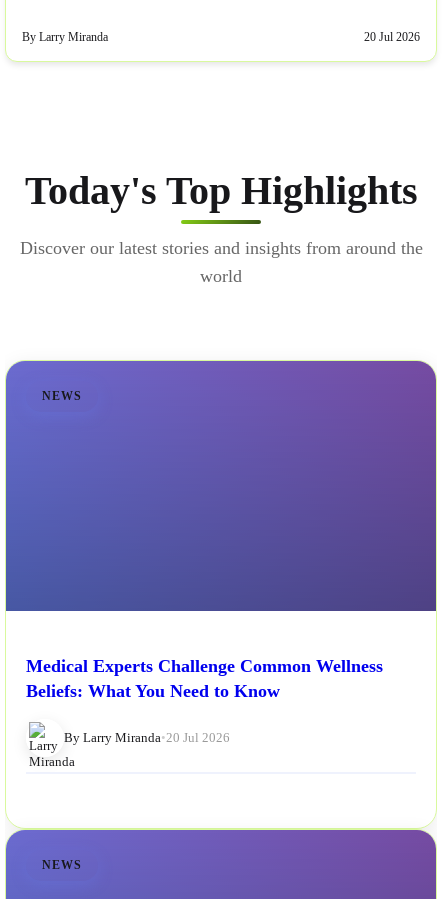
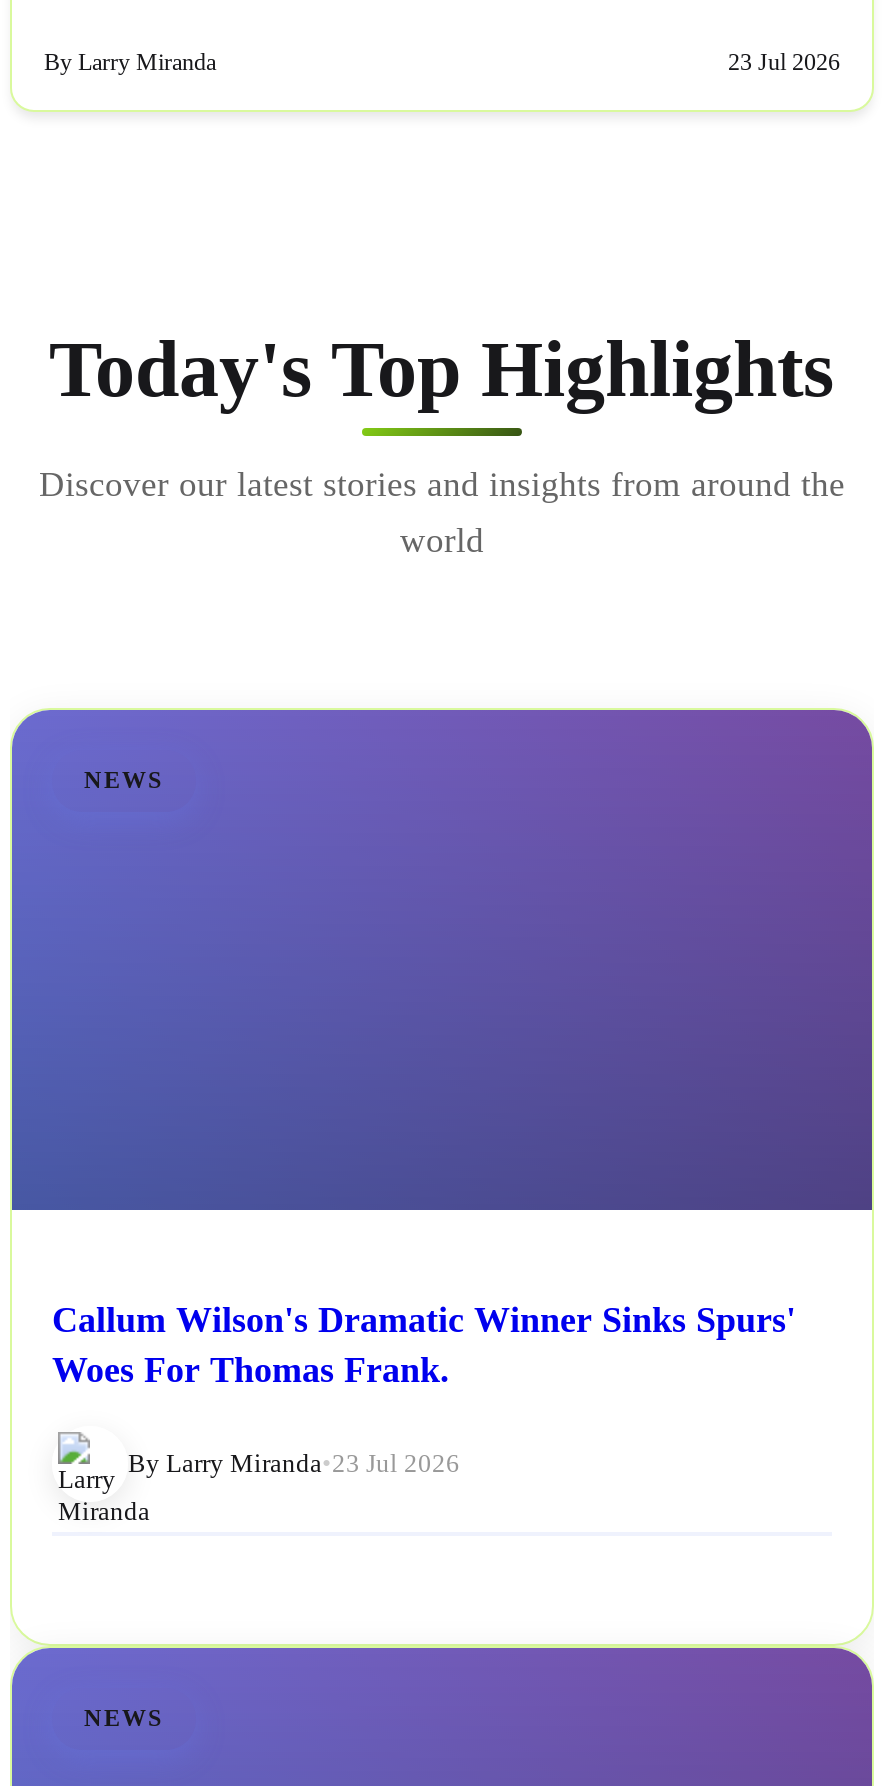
[364,30,420,44] 20 Jul 2026 -> [728,47,840,75] 23 Jul 2026
[26,656,383,701] Medical Experts Challenge Common Wellness | Beliefs: What You Need to Know -> [52,1300,796,1390] Callum Wilson's Dramatic Winner Sinks Spurs' | Woes For Thomas Frank.
[64,730,230,745] By Larry Miranda • 20 Jul 2026 -> [128,1448,460,1478] By Larry Miranda • 23 Jul 2026

